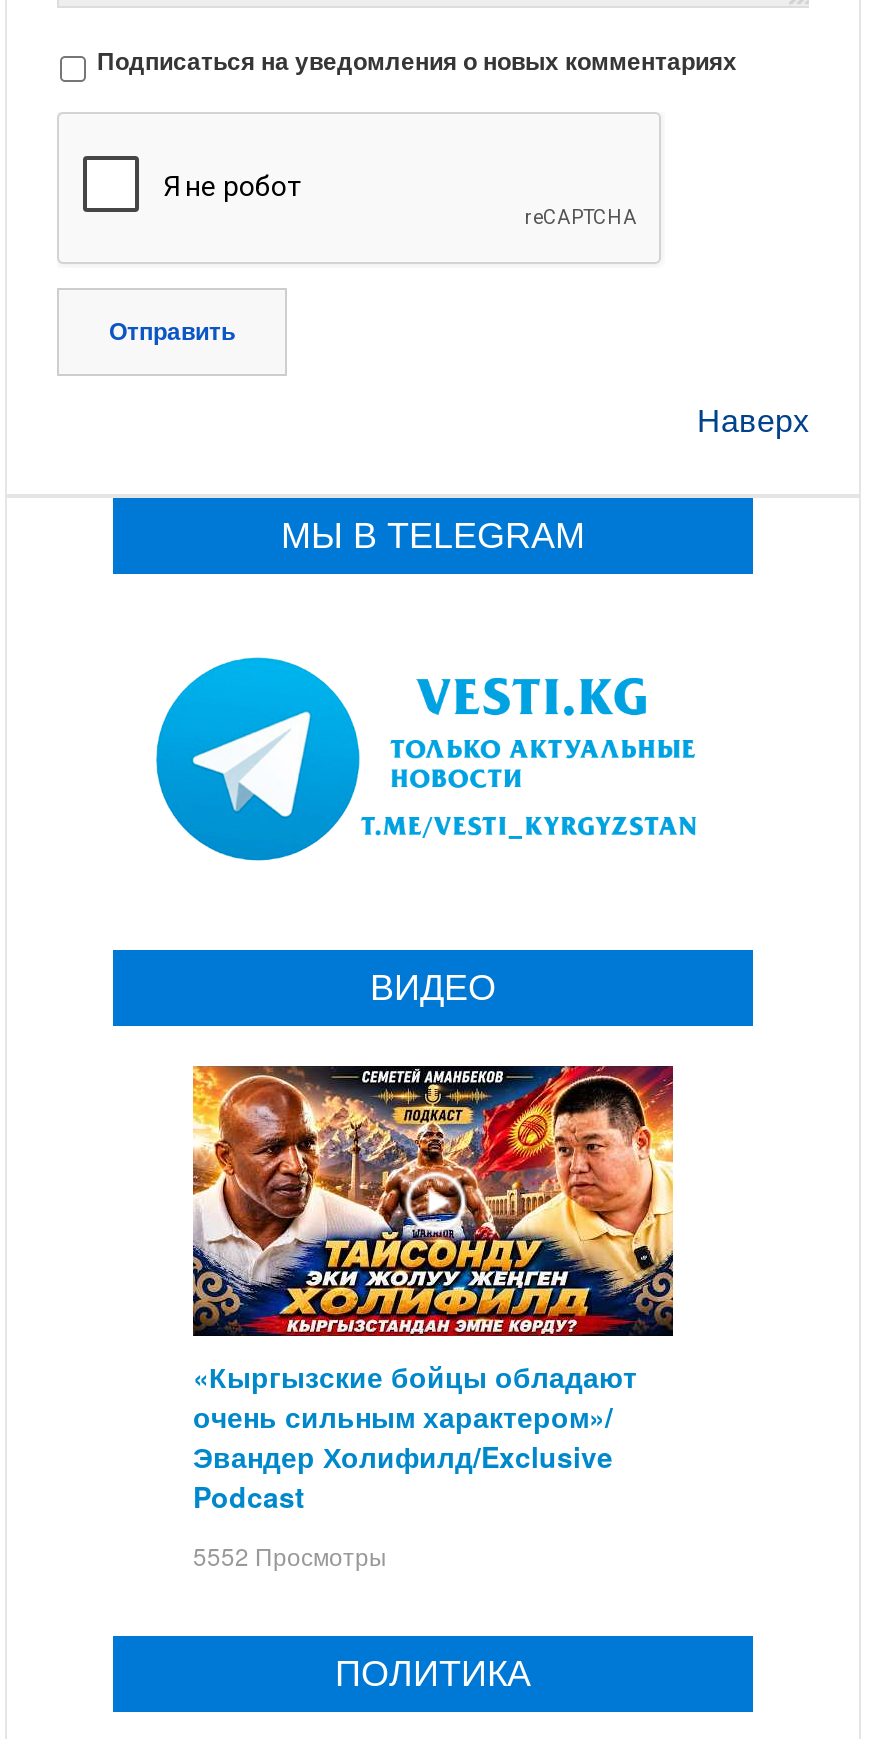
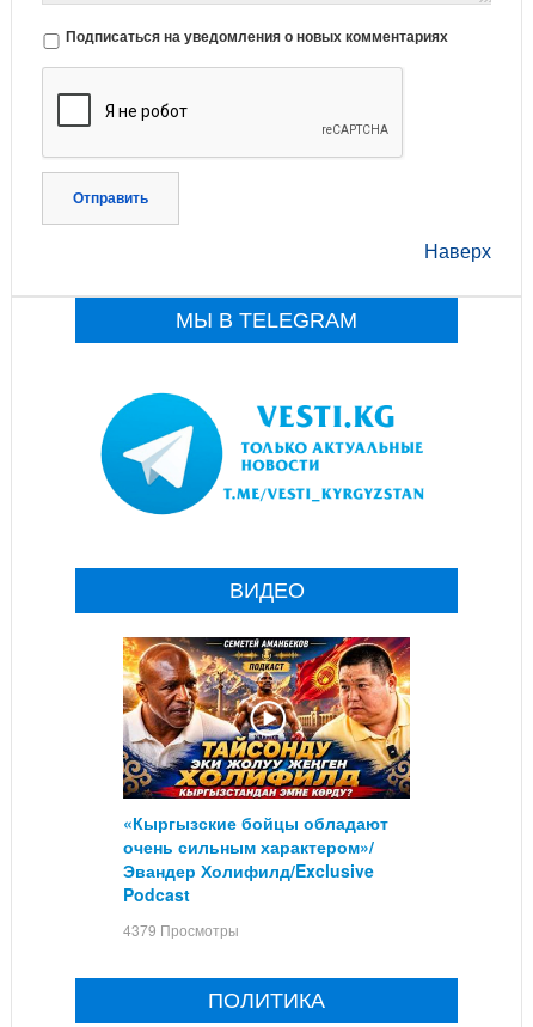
[193,1538,387,1572] 5552 Просмотры -> [123,919,239,939] 4379 Просмотры

